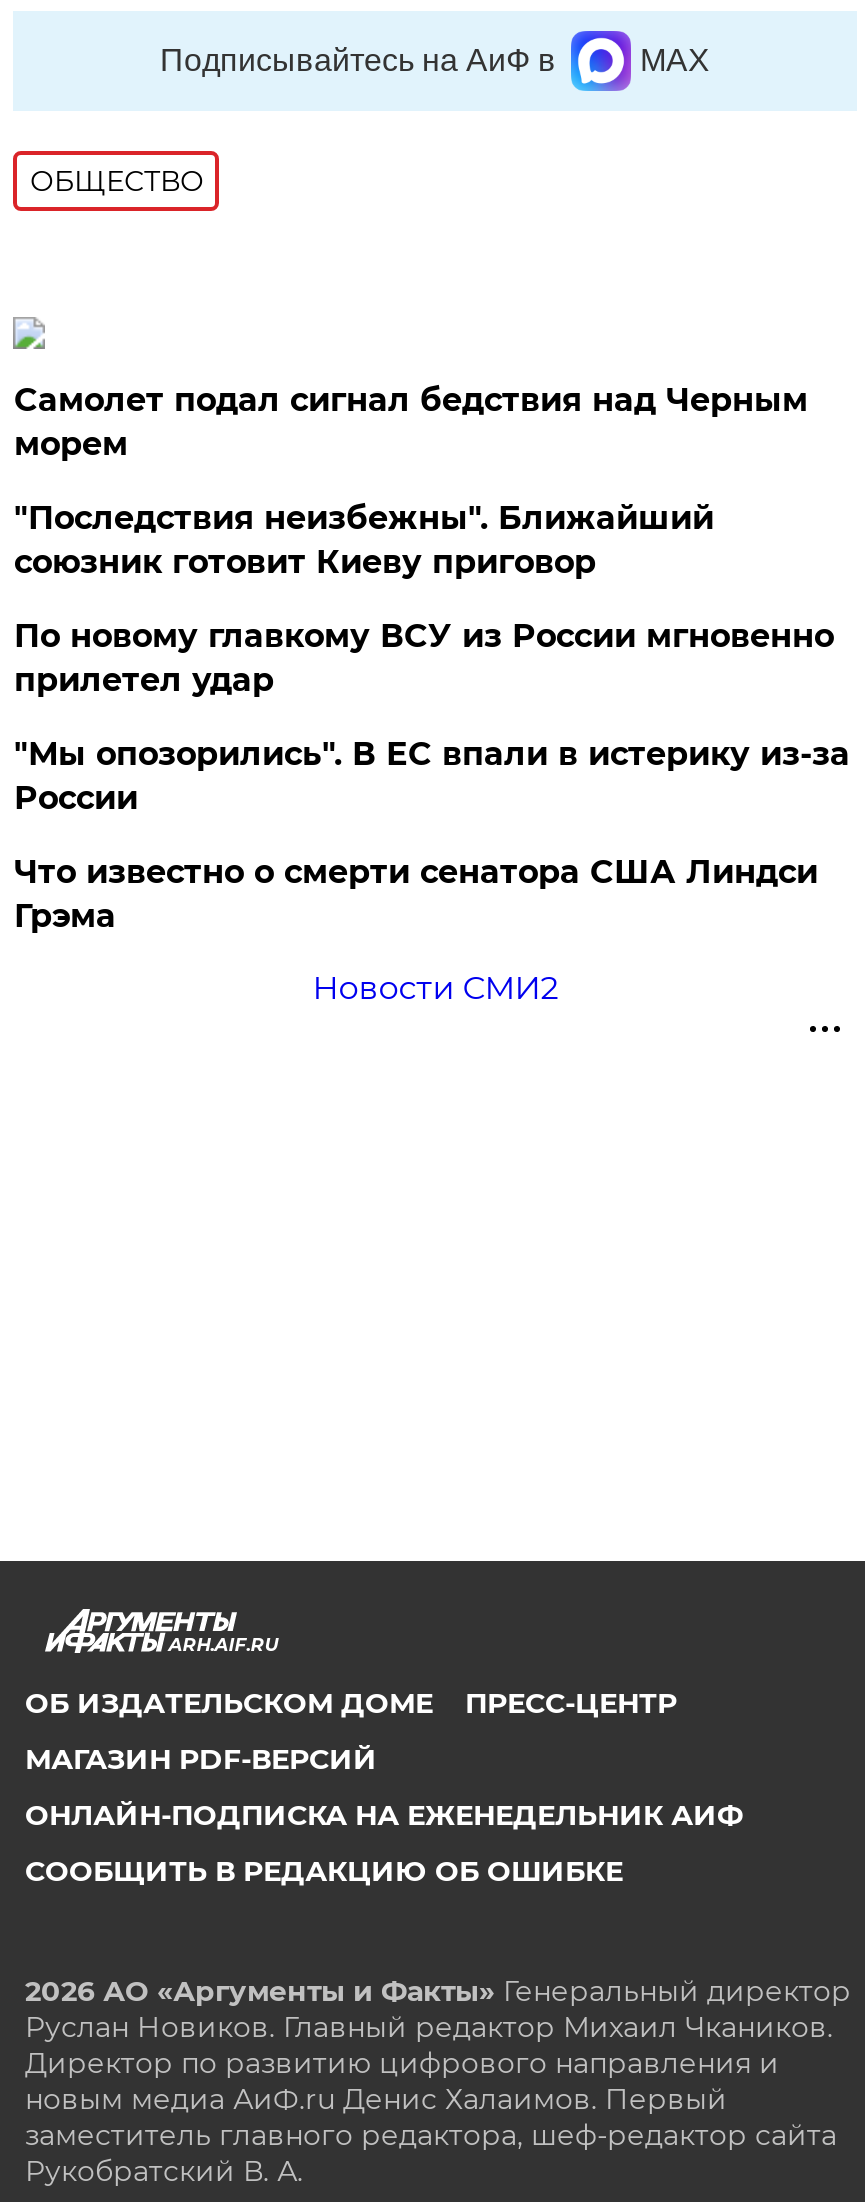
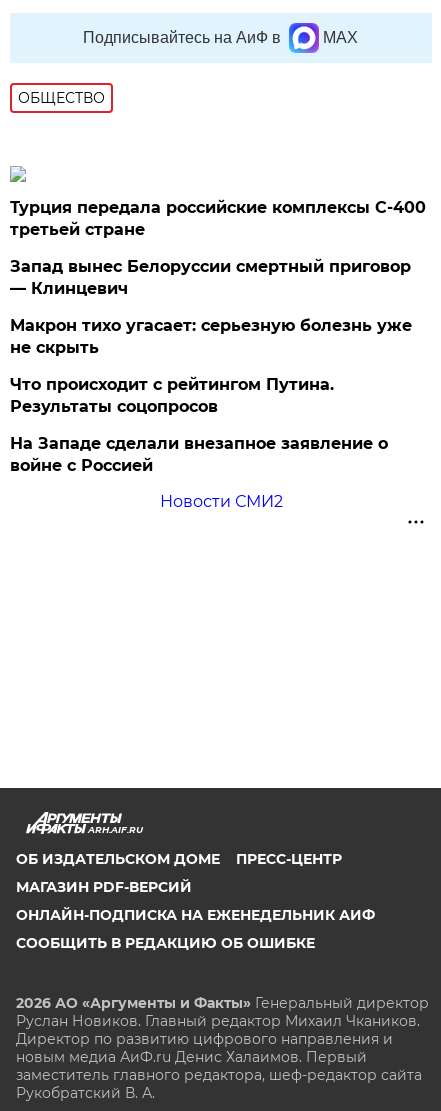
[14,381,808,463] Самолет подал сигнал бедствия над Черным | морем -> [10,198,426,239] Турция передала российские комплексы С-400 | третьей стране
[14,499,714,581] "Последствия неизбежны". Ближайший | союзник готовит Киеву приговор -> [10,257,411,298] Запад вынес Белоруссии смертный приговор | — Клинцевич
[14,617,834,699] По новому главкому ВСУ из России мгновенно | прилетел удар -> [10,316,412,357] Макрон тихо угасает: серьезную болезнь уже | не скрыть
[14,735,850,817] "Мы опозорились". В ЕС впали в истерику из-за | России -> [10,375,334,416] Что происходит с рейтингом Путина. | Результаты соцопросов
[14,853,818,935] Что известно о смерти сенатора США Линдси | Грэма -> [10,434,388,475] На Западе сделали внезапное заявление о | войне с Россией

